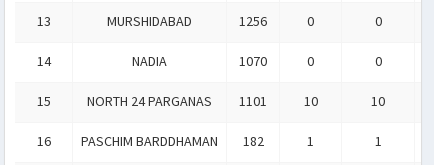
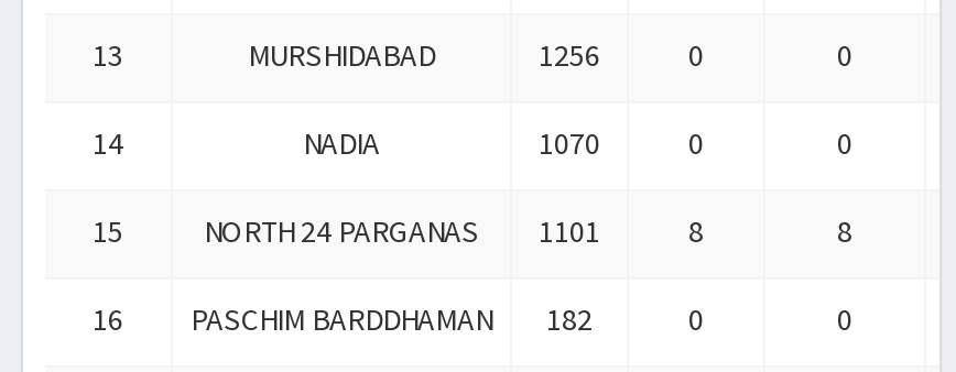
[303,92,317,110] 10 -> [688,211,704,251] 8
[371,92,385,110] 10 -> [837,211,852,251] 8
[307,132,314,150] 1 -> [688,299,704,339] 0
[374,132,381,150] 1 -> [837,299,852,339] 0

